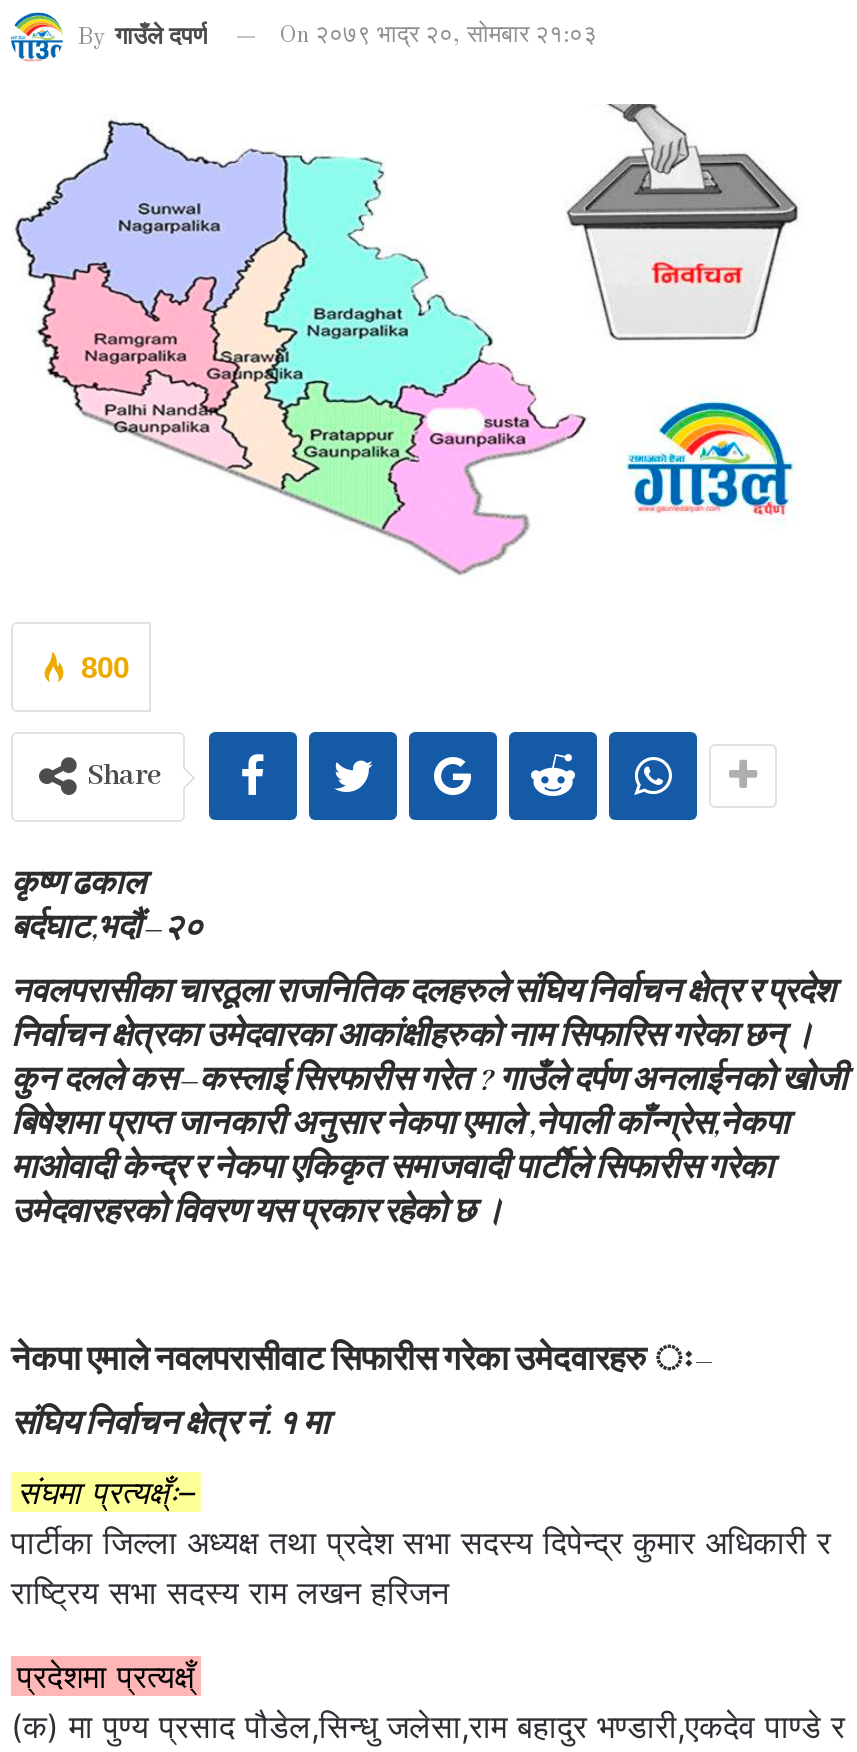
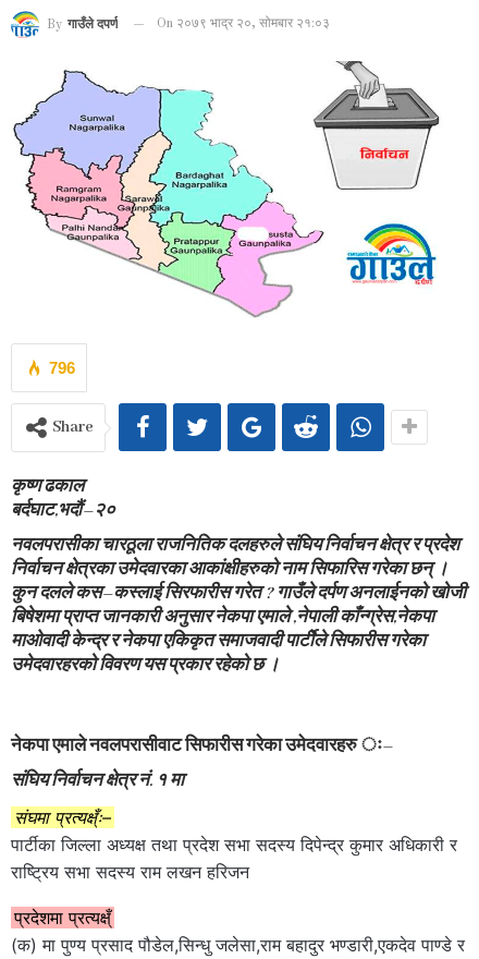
[81,650,129,684] 800 -> [49,359,75,377] 796

